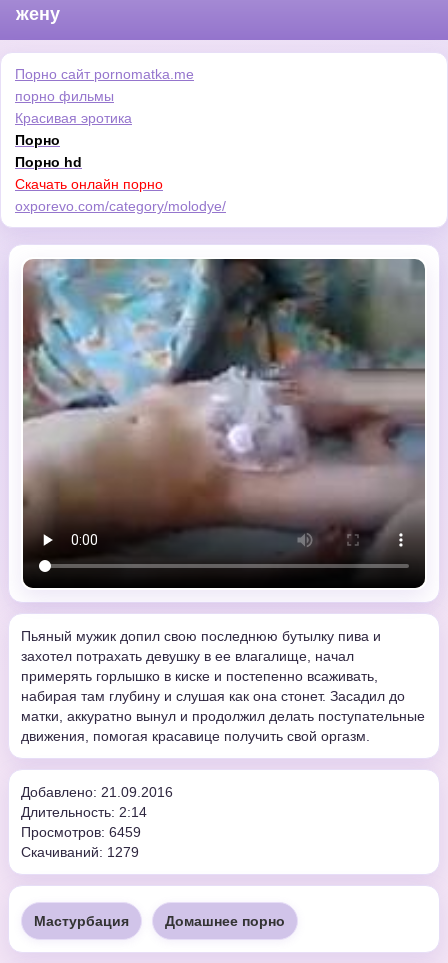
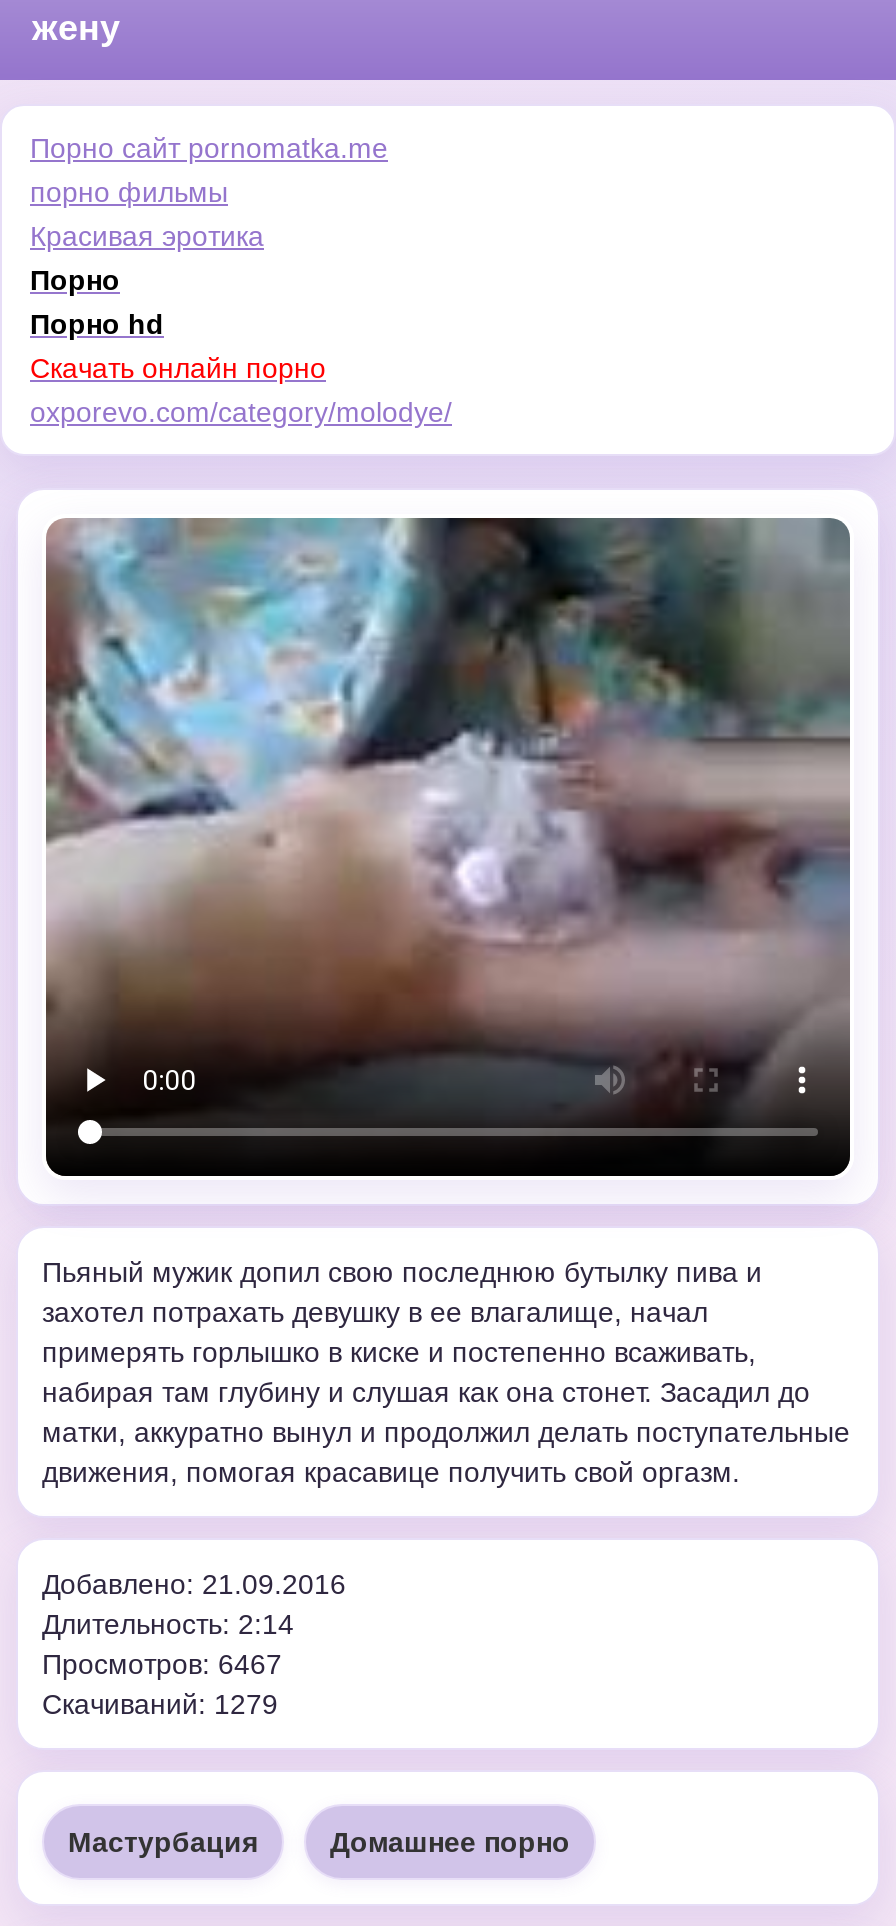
[21,824,141,840] Просмотров: 6459 -> [42,1648,282,1680] Просмотров: 6467

